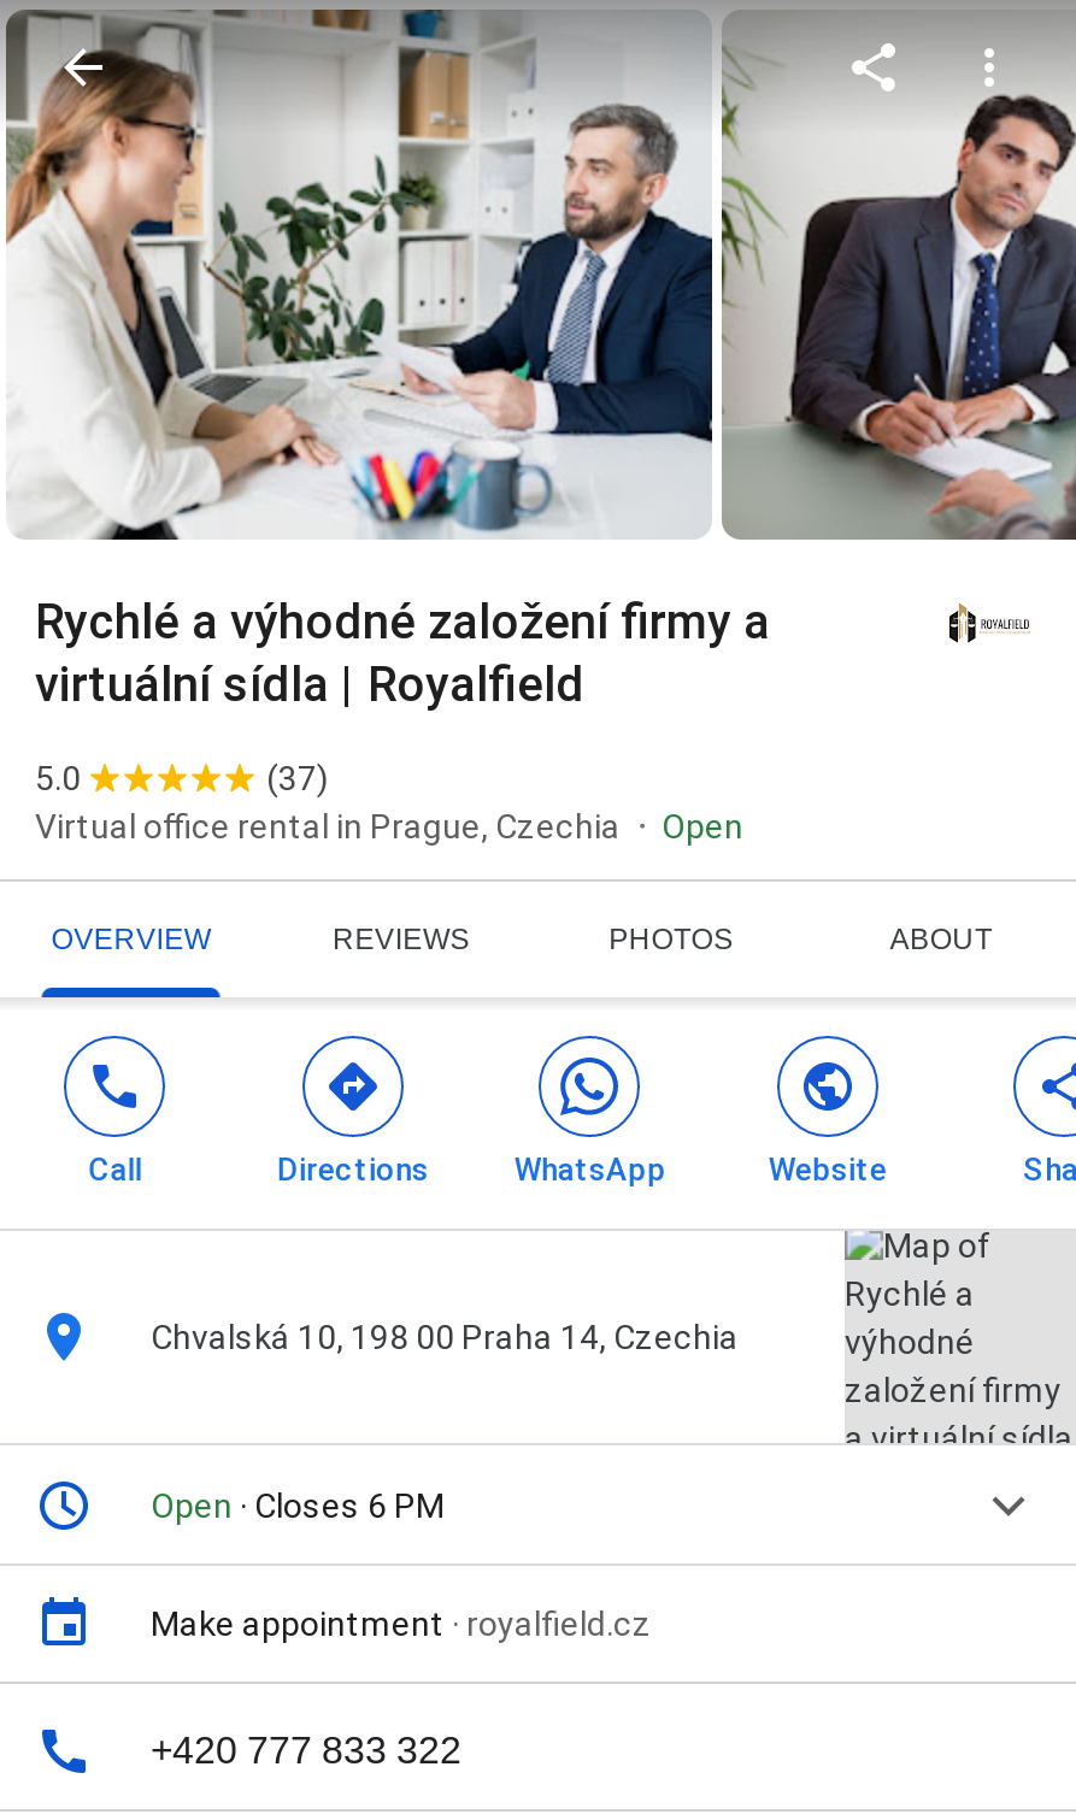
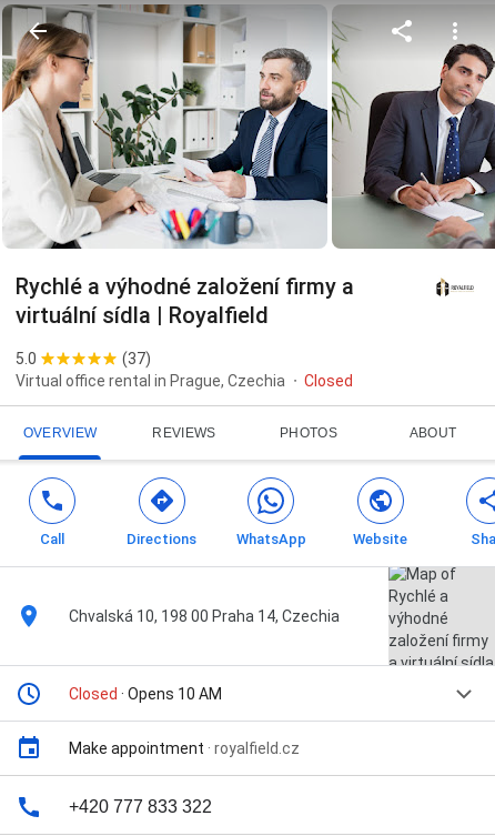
[662,808,743,846] Open -> [304,372,353,390] Closed
[151,1487,445,1525] Open · Closes 6 PM -> [69,685,222,703] Closed · Opens 10 AM

